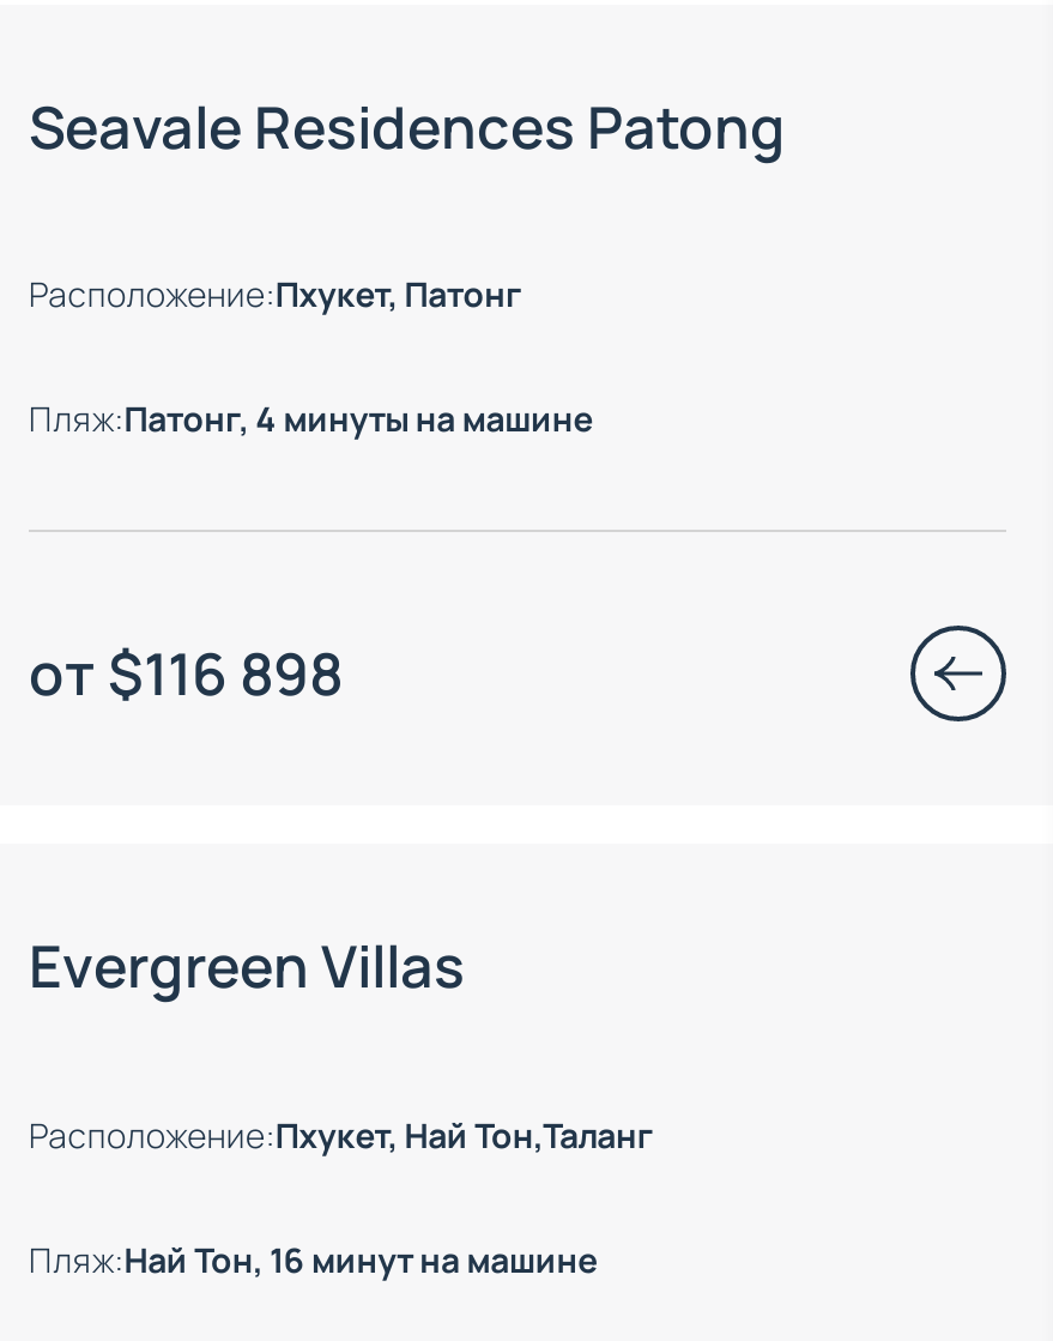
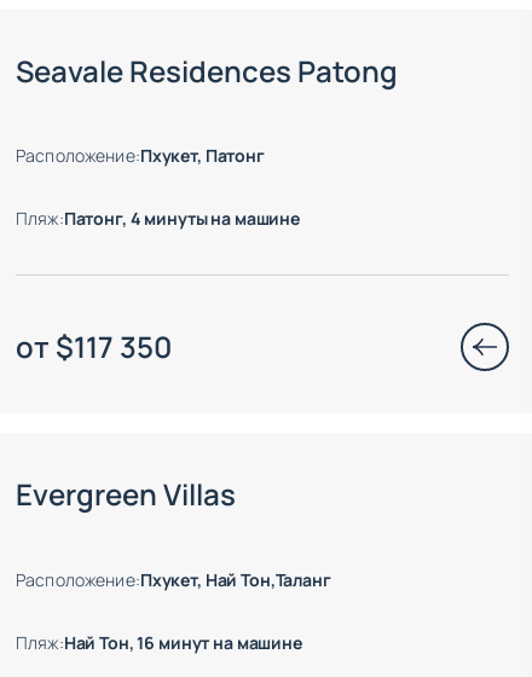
[29,634,343,713] от $116 898 -> [16,327,172,367] от $117 350

